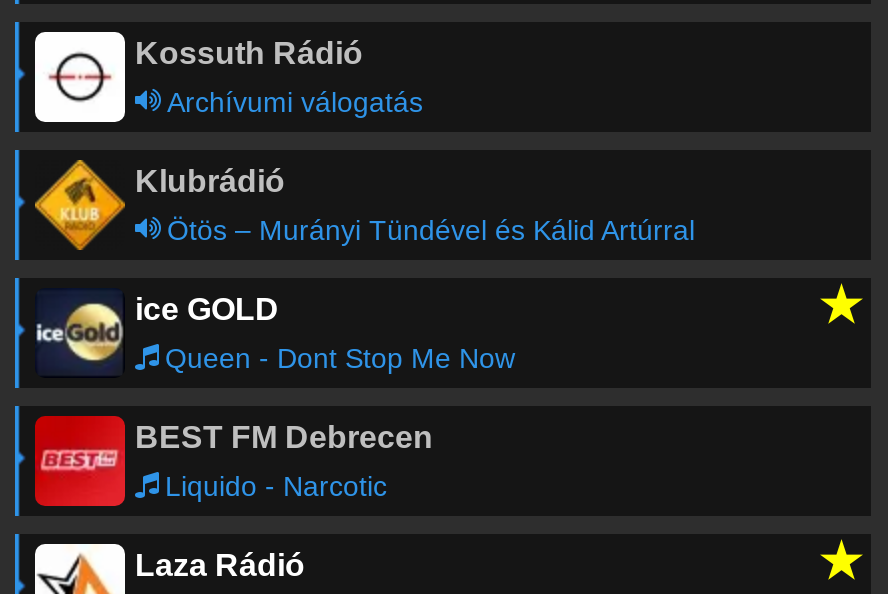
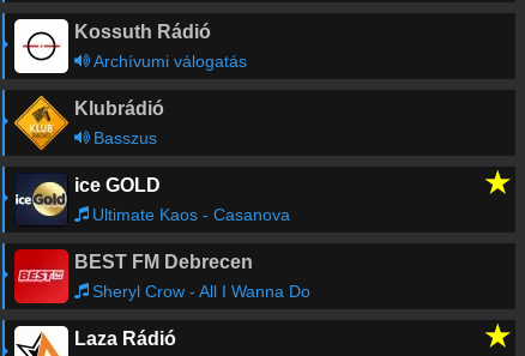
[167,214,695,246] Ötös – Murányi Tündével és Kálid Artúrral -> [93,128,157,147] Basszus
[165,342,515,374] Queen - Dont Stop Me Now -> [92,205,290,224] Ultimate Kaos - Casanova
[165,470,387,502] Liquido - Narcotic -> [92,282,310,301] Sheryl Crow - All I Wanna Do

